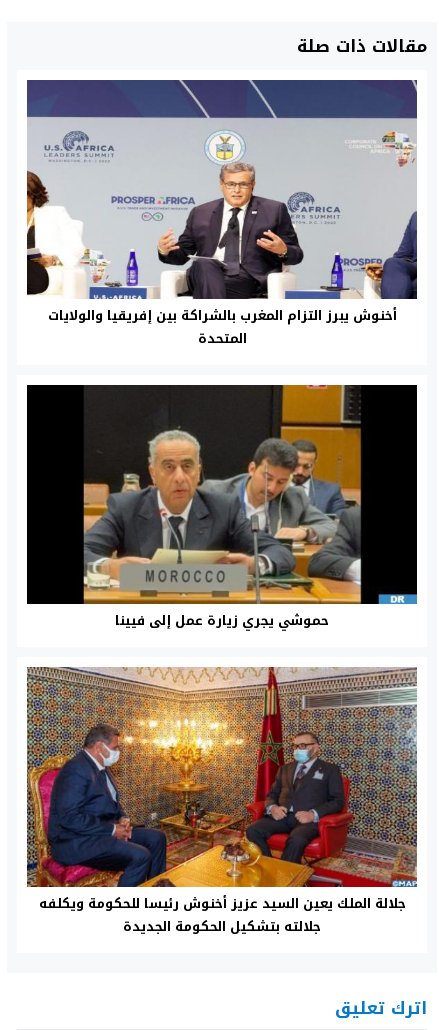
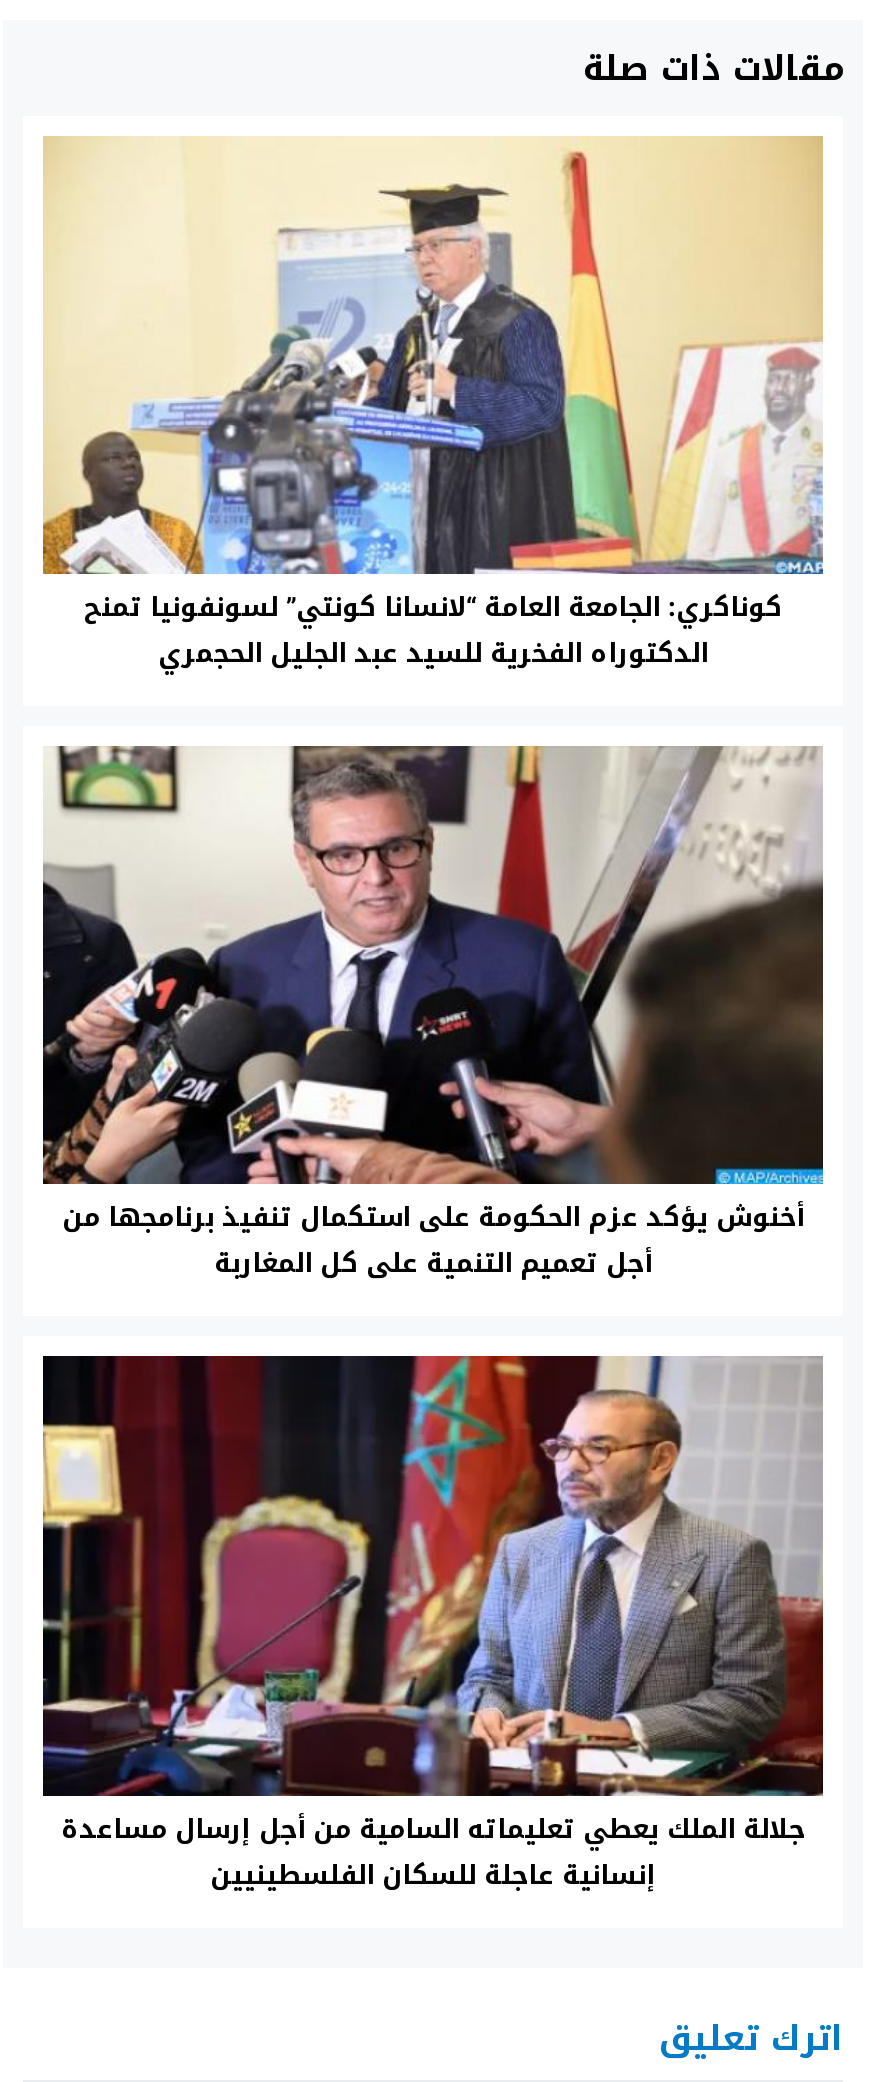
[26,79,418,351] [image] | أخنوش يبرز التزام المغرب بالشراكة بين إفريقيا والولايات | المتحدة -> [41,136,823,678] [image] | كوناكري: الجامعة العامة “لانسانا كونتي” لسونفونيا تمنح | الدكتوراه الفخرية للسيد عبد الجليل الحجمري
[26,384,418,633] [image] | حموشي يجري زيارة عمل إلى فيينا -> [41,744,825,1289] [image] | أخنوش يؤكد عزم الحكومة على استكمال تنفيذ برنامجها من | أجل تعميم التنمية على كل المغاربة
[26,666,418,939] [image] | جلالة الملك يعين السيد عزيز أخنوش رئيسا للحكومة ويكلفه | جلالته بتشكيل الحكومة الجديدة -> [41,1354,825,1900] [image] | جلالة الملك يعطي تعليماته السامية من أجل إرسال مساعدة | إنسانية عاجلة للسكان الفلسطينيين

